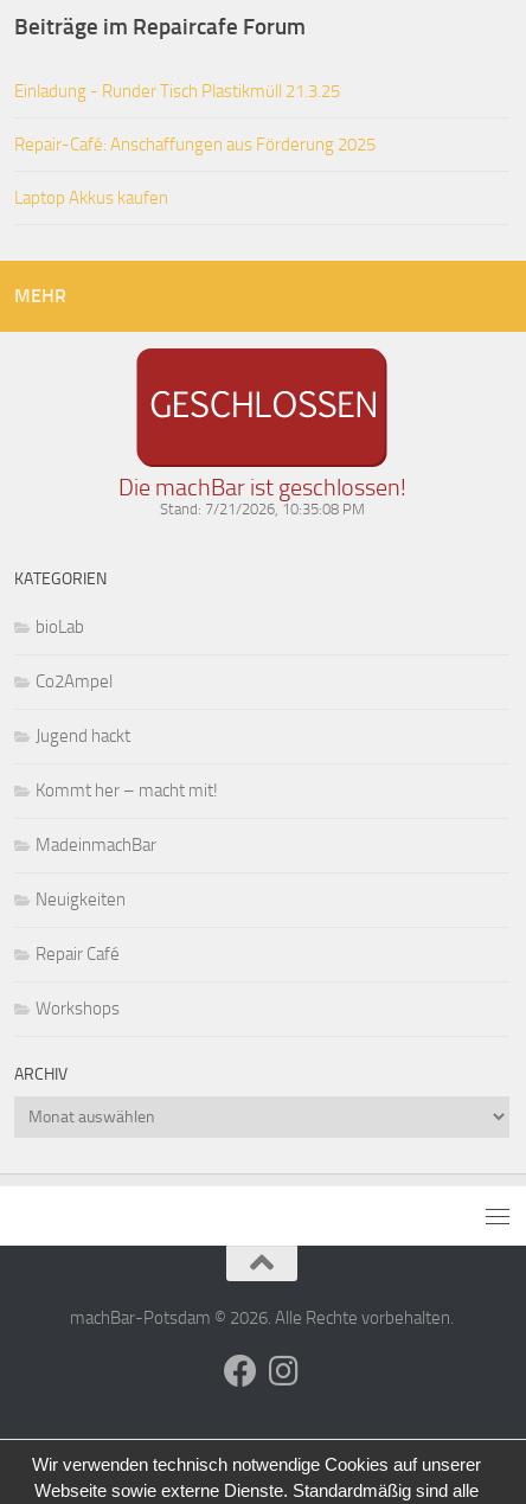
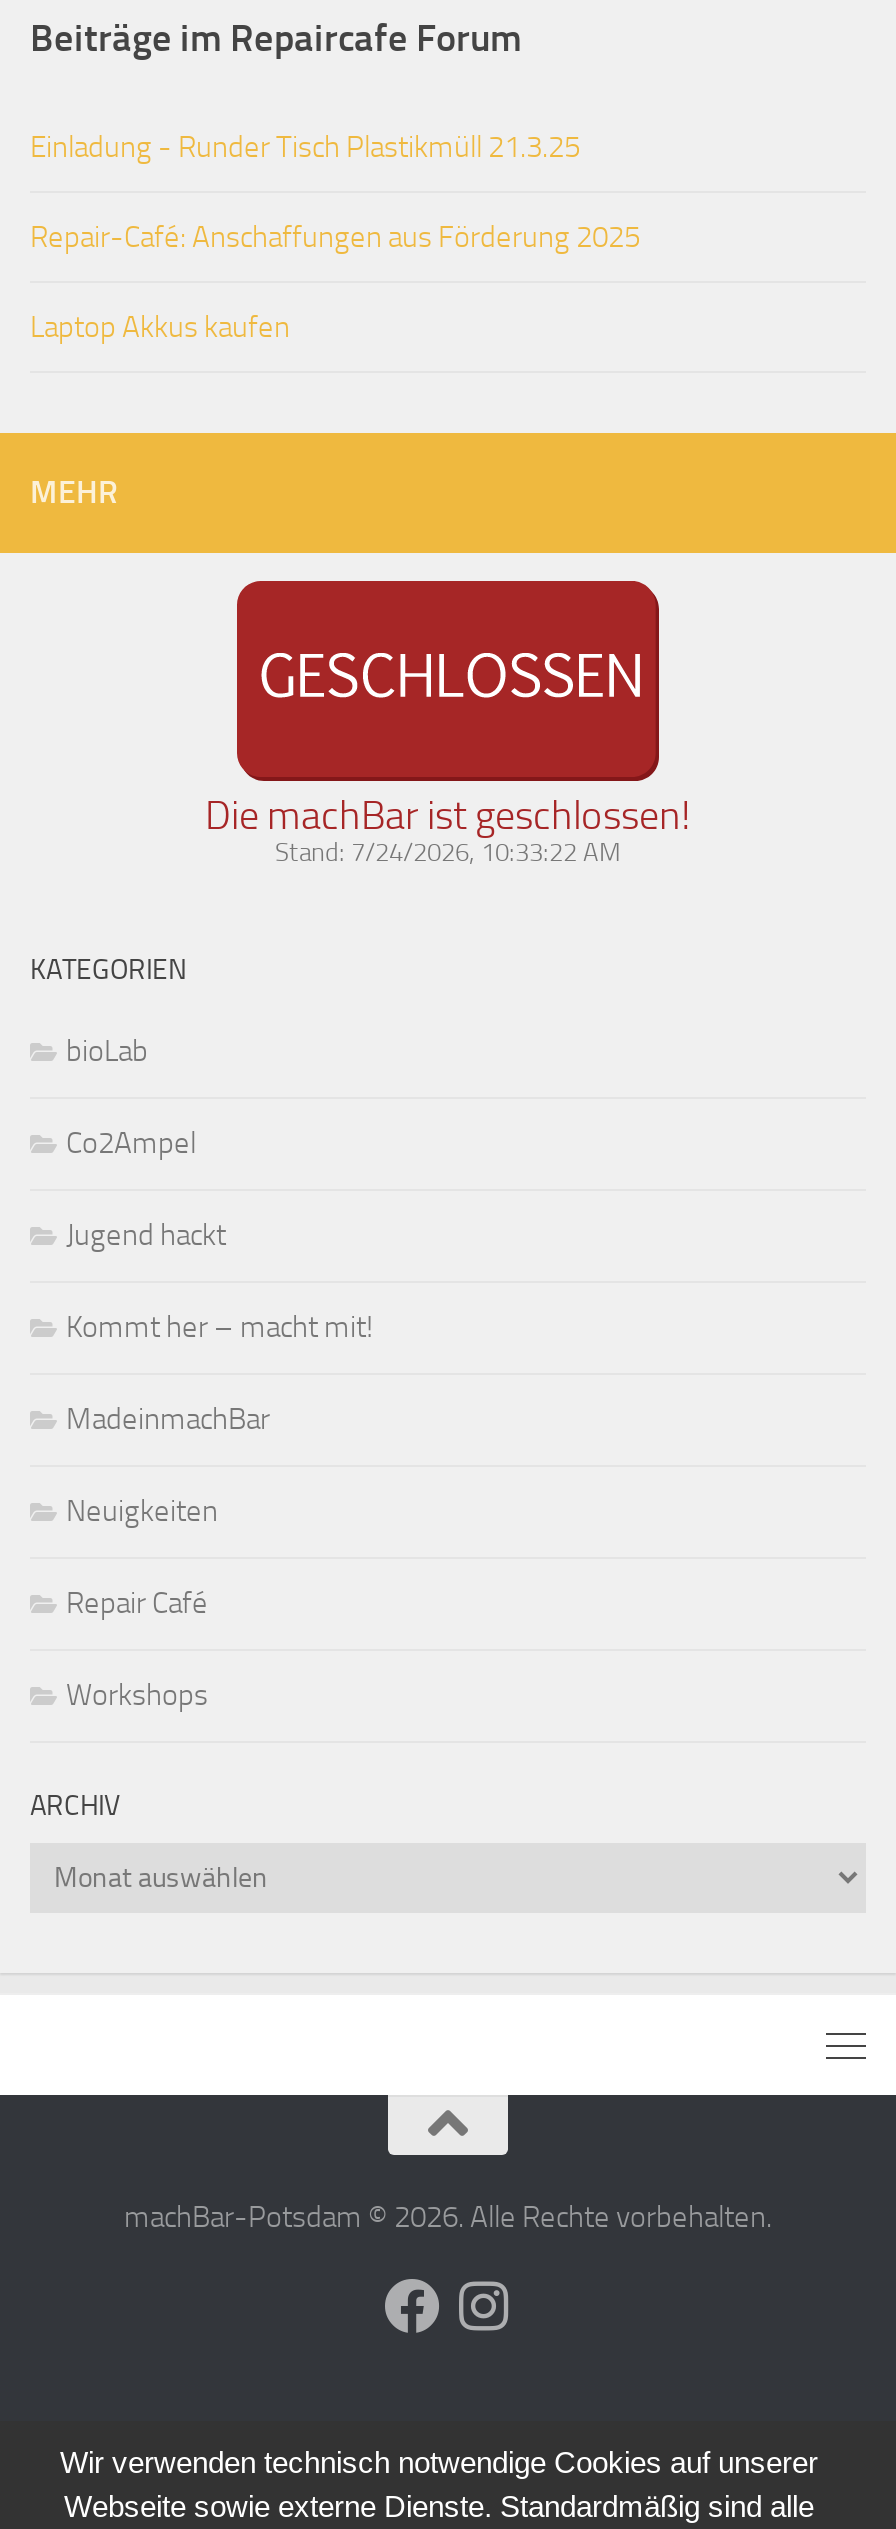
[159,501,364,519] Stand: 7/21/2026, 10:35:08 PM -> [275,836,621,866] Stand: 7/24/2026, 10:33:22 AM

